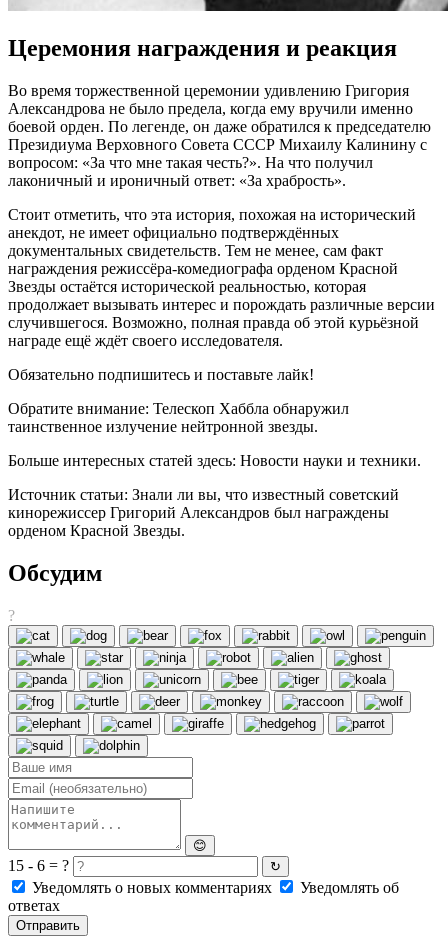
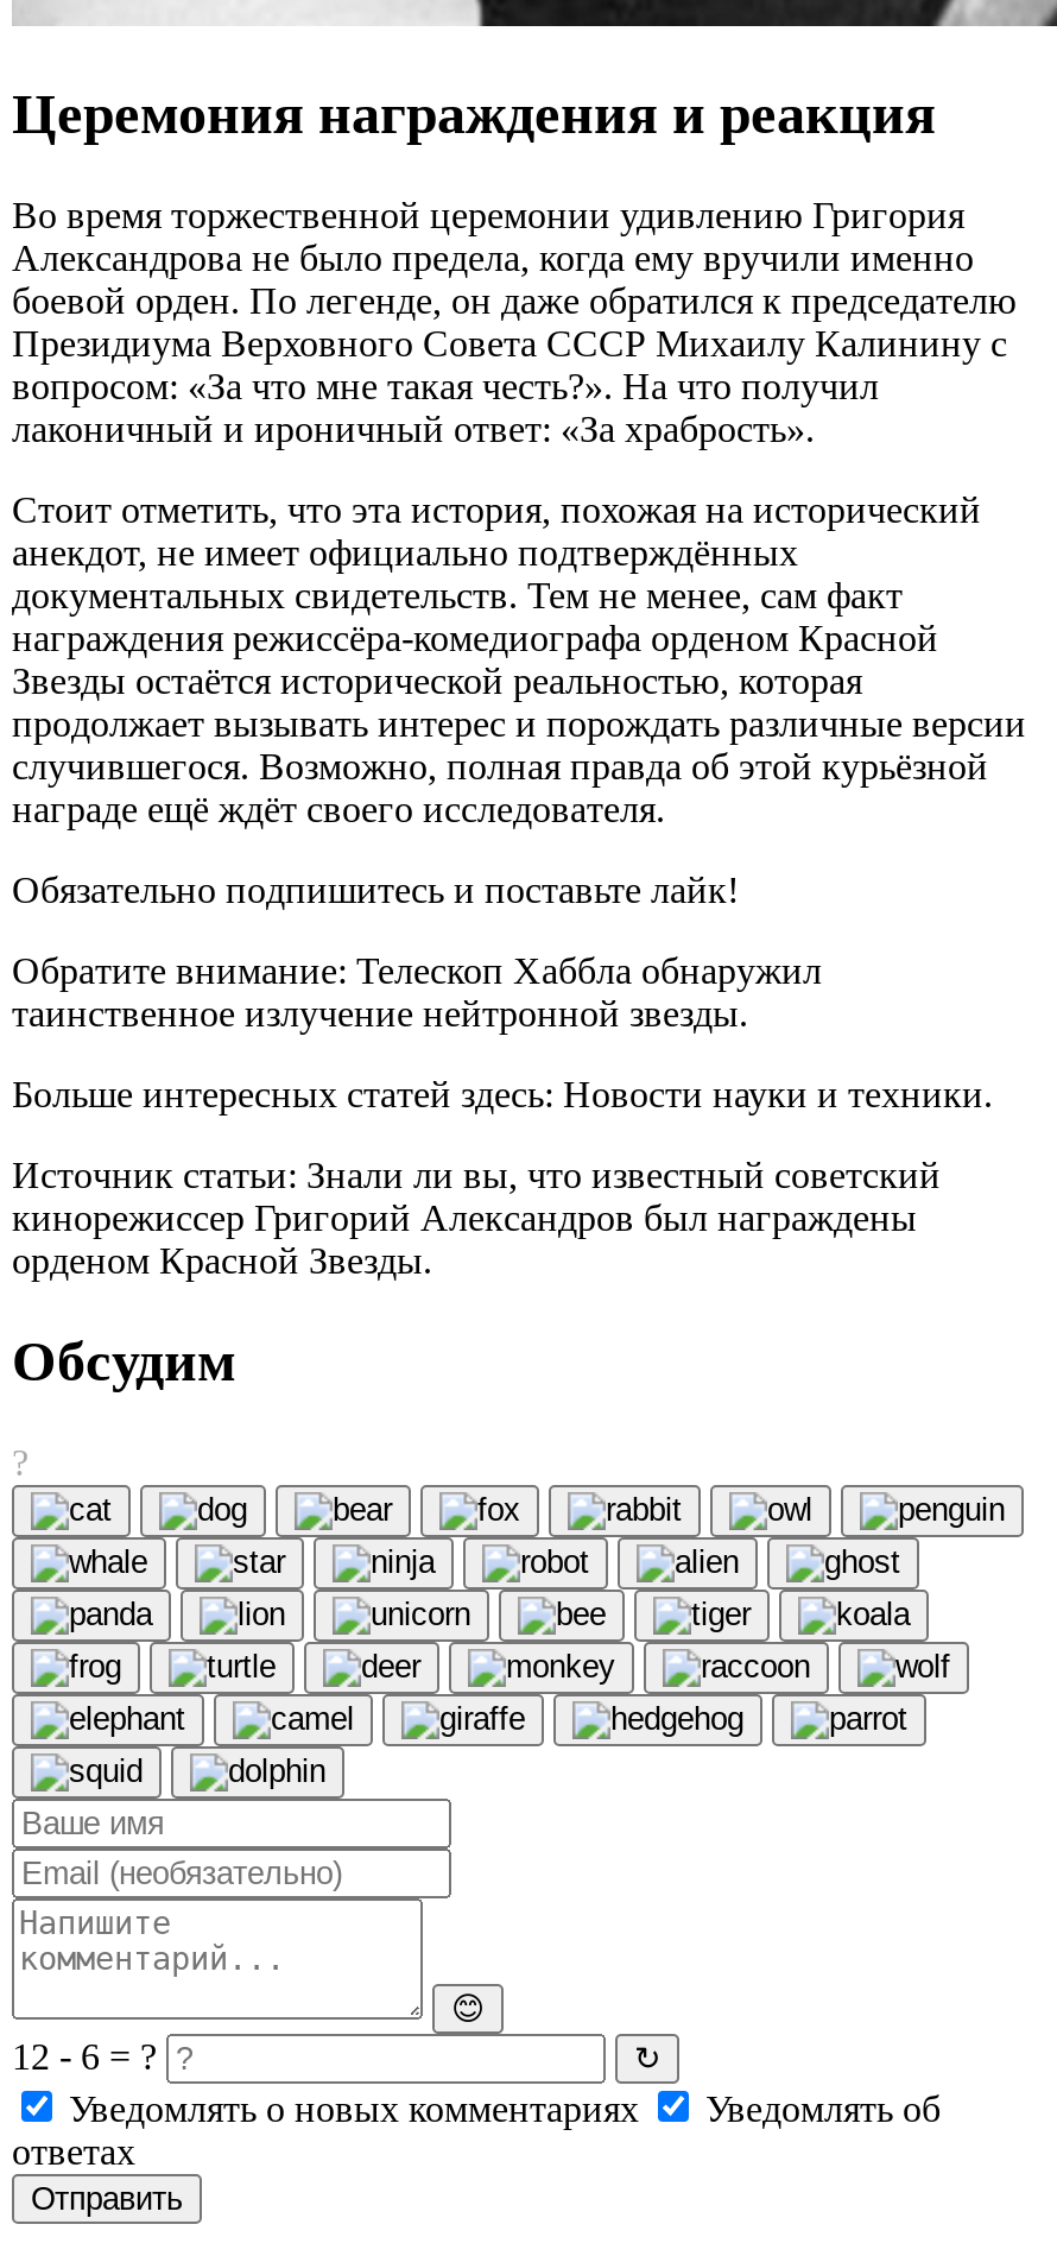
[8,857,69,874] 15 - 6 = ? -> [12,2036,157,2077] 12 - 6 = ?

